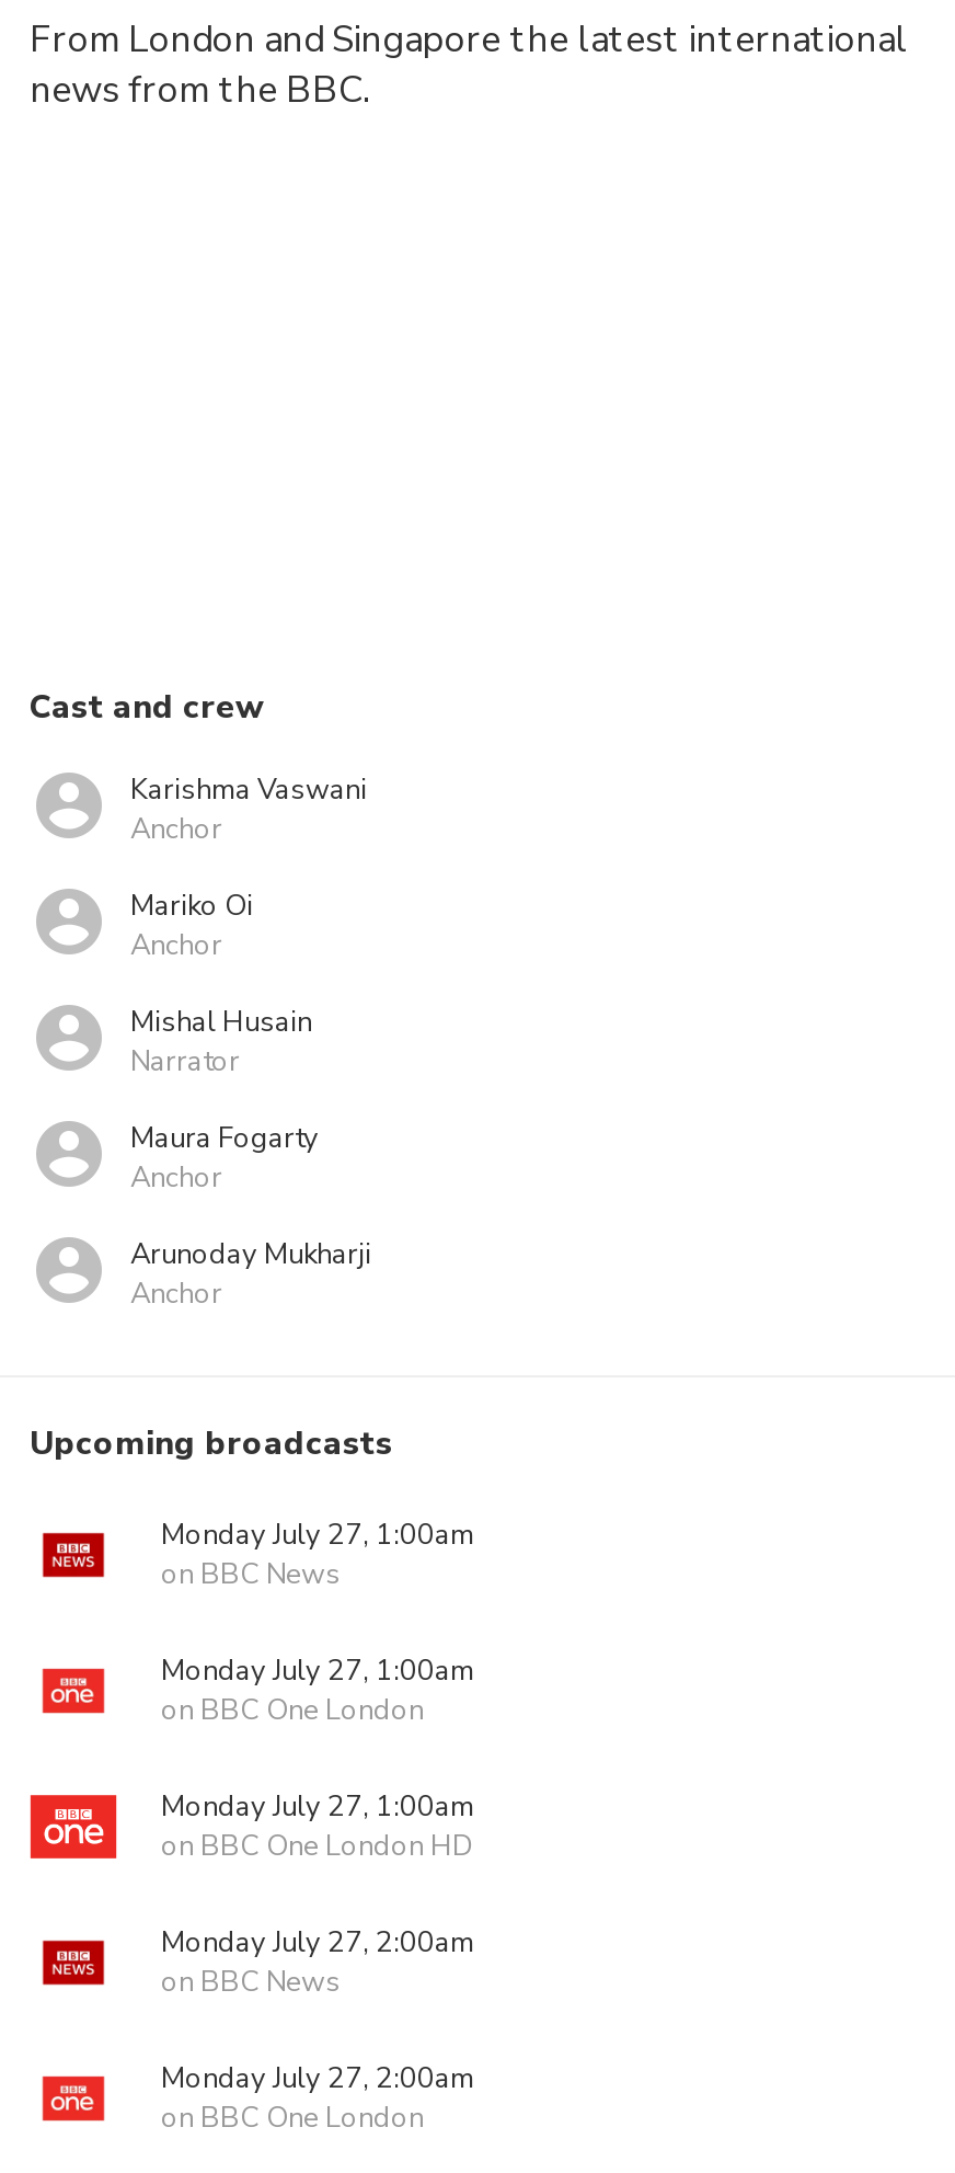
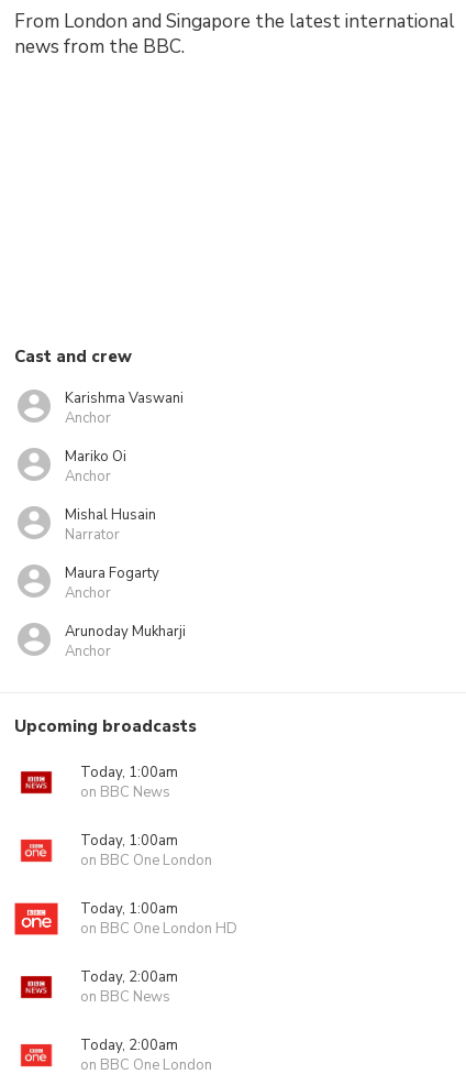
[161,1516,474,1555] Monday July 27, 1:00am -> [80,763,178,782] Today, 1:00am
[161,1651,474,1691] Monday July 27, 1:00am -> [80,831,178,851] Today, 1:00am
[161,1787,474,1827] Monday July 27, 1:00am -> [80,899,178,919] Today, 1:00am
[161,1923,474,1963] Monday July 27, 2:00am -> [80,967,178,987] Today, 2:00am
[161,2059,474,2098] Monday July 27, 2:00am -> [80,1035,178,1055] Today, 2:00am

